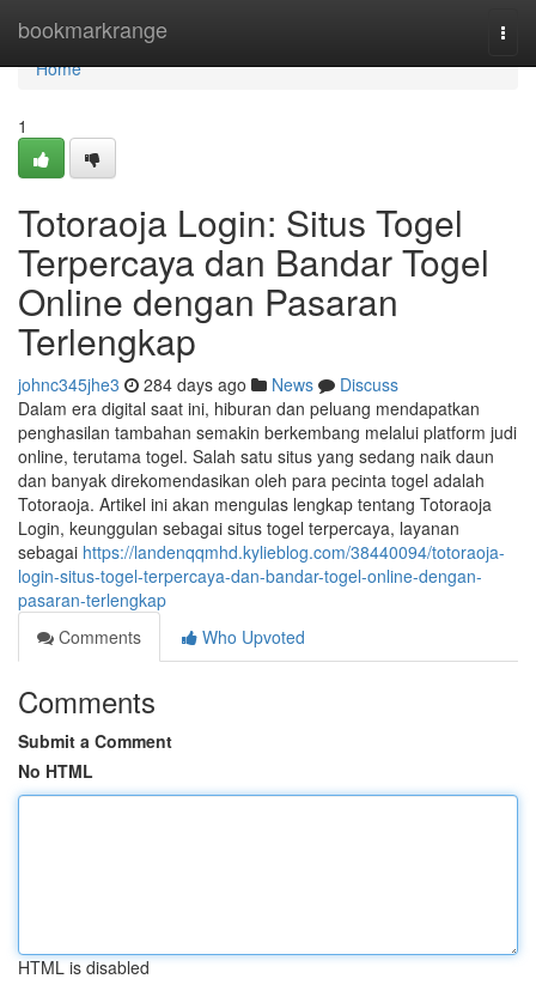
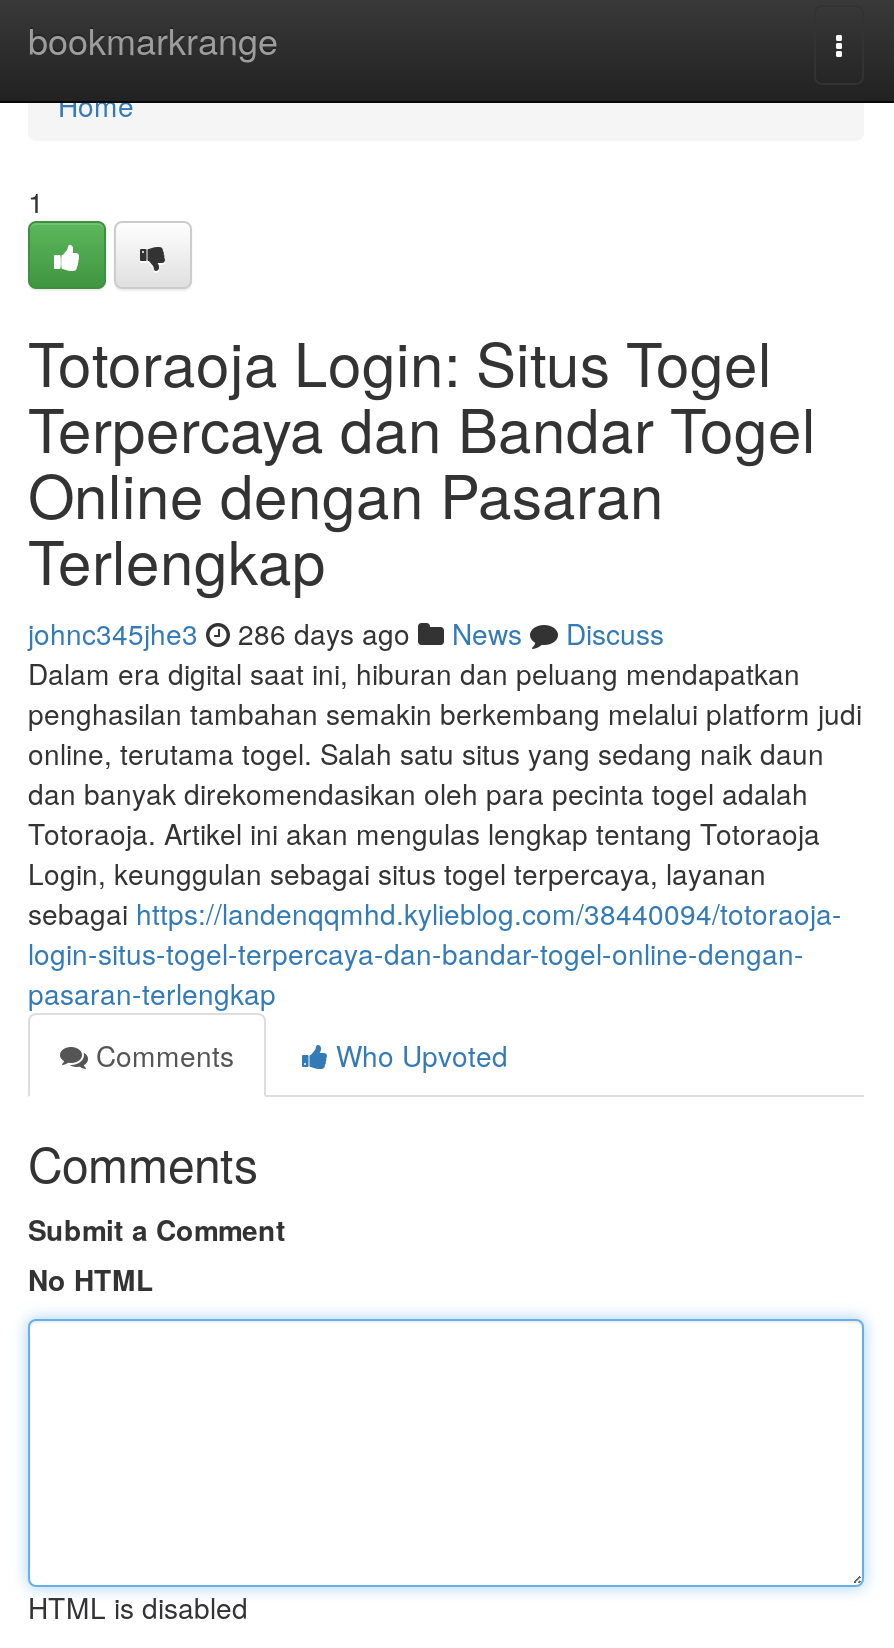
[18,372,398,396] johnc345jhe3 284 days ago News Discuss -> [28,613,664,653] johnc345jhe3 286 days ago News Discuss

